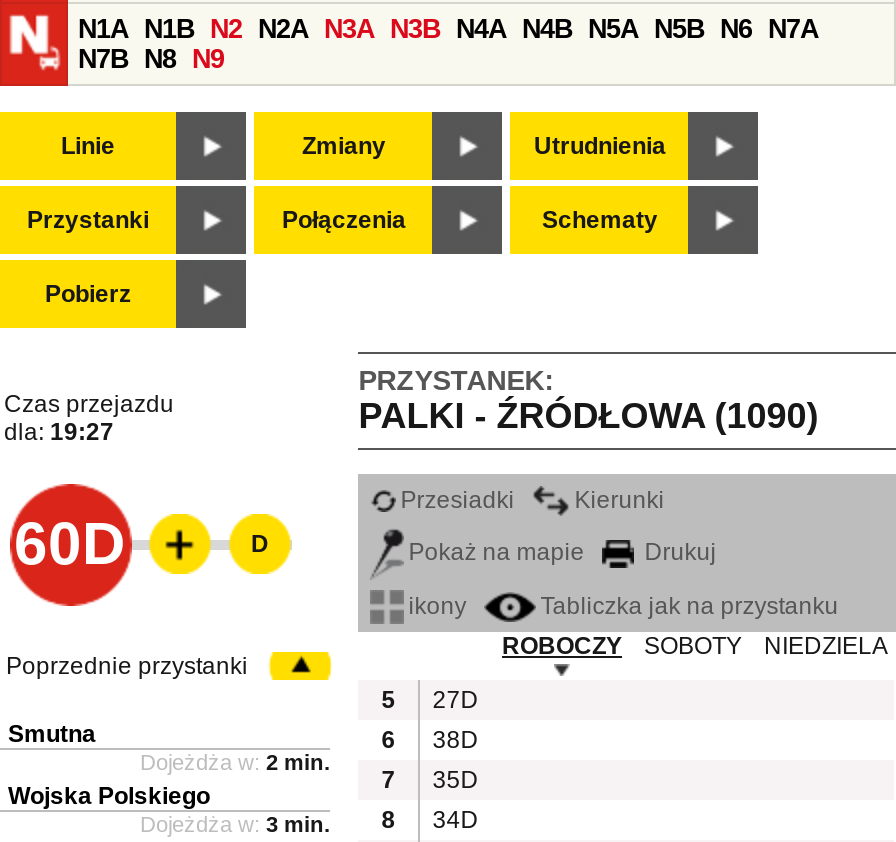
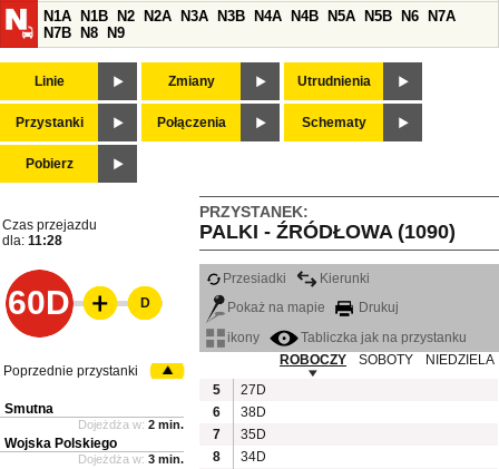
[4,418,114,446] dla: 19:27 -> [2,233,62,249] dla: 11:28

